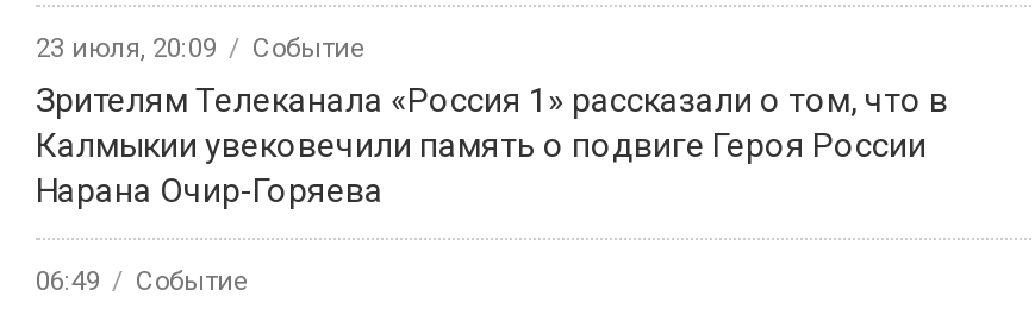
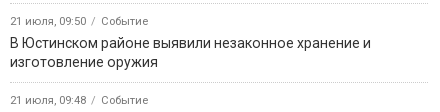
[36,34,364,65] 23 июля, 20:09 Событие -> [10,15,148,28] 21 июля, 09:50 Событие
[36,82,948,210] Зрителям Телеканала «Россия 1» рассказали о том, что в | Калмыкии увековечили память о подвиге Героя России | Нарана Очир-Горяева -> [10,35,371,70] В Юстинском районе выявили незаконное хранение и | изготовление оружия
[36,267,248,298] 06:49 Событие -> [10,94,148,107] 21 июля, 09:48 Событие

